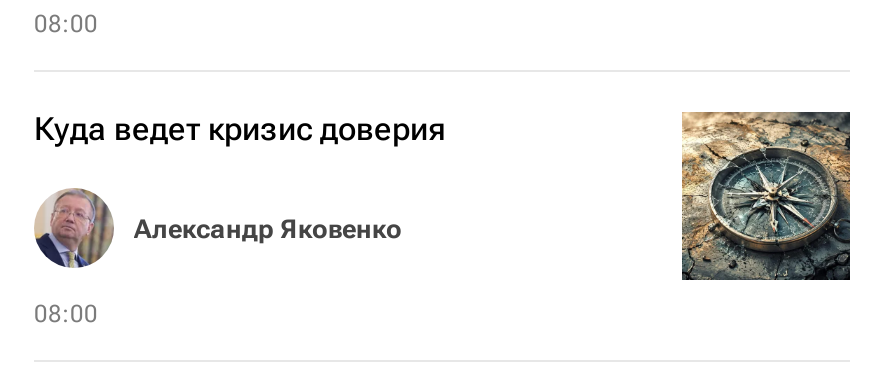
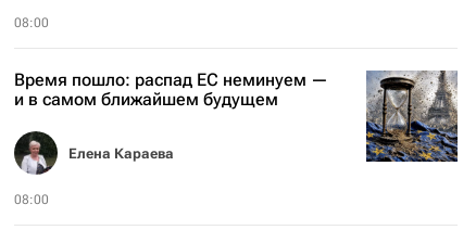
[34,110,446,148] Куда ведет кризис доверия -> [14,69,328,110] Время пошло: распад ЕС неминуем — | и в самом ближайшем будущем
[680,110,850,280] [image] -> [365,69,458,162] [image]
[34,200,402,268] [image] | Александр Яковенко -> [13,131,174,175] [image] | Елена Караева

